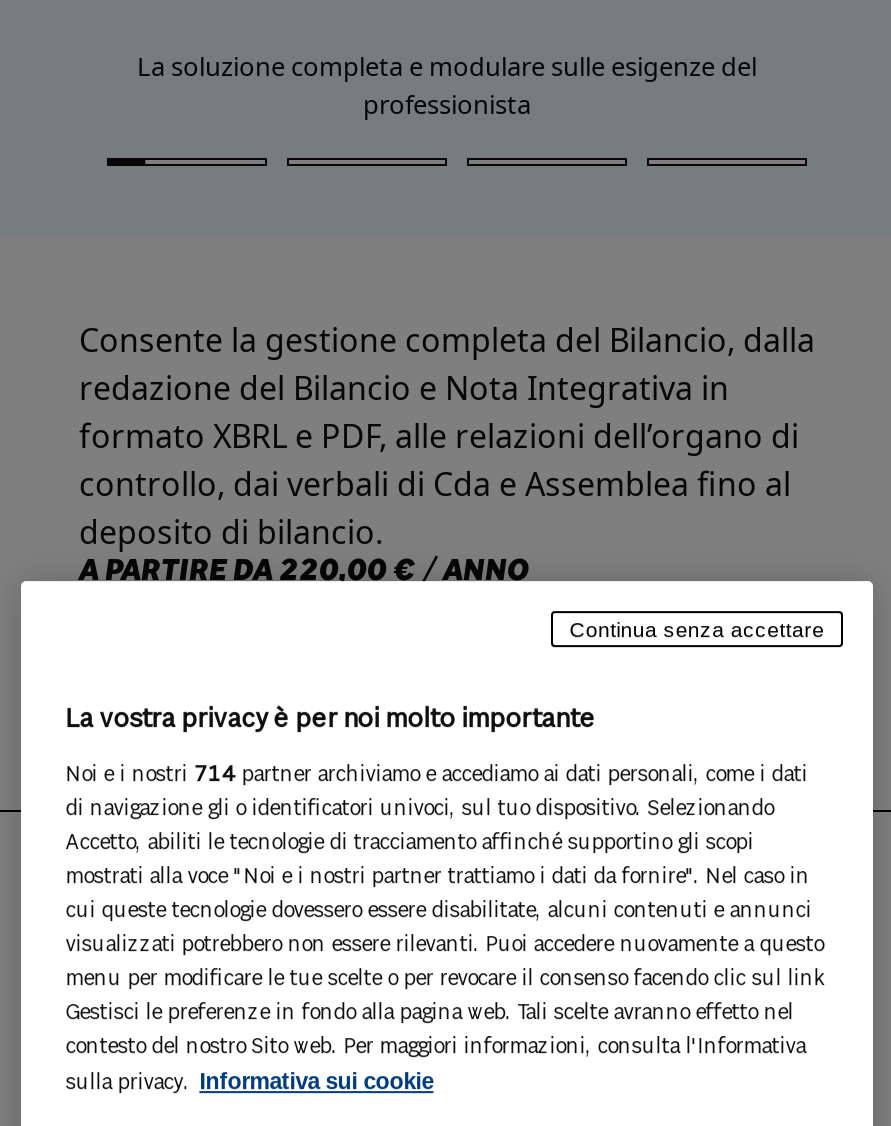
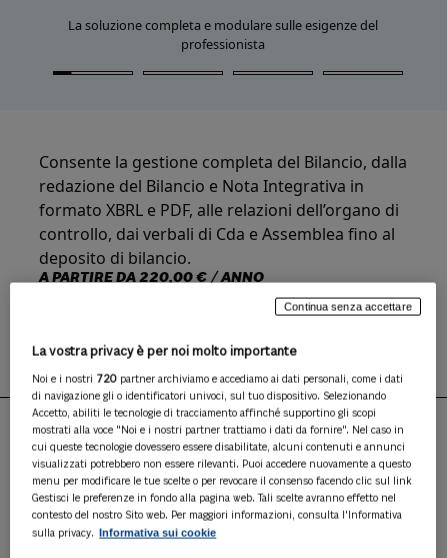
[65,763,807,787] Noi e i nostri 714 partner archiviamo e accediamo ai dati personali, come i dati -> [32,373,403,385] Noi e i nostri 720 partner archiviamo e accediamo ai dati personali, come i dati

